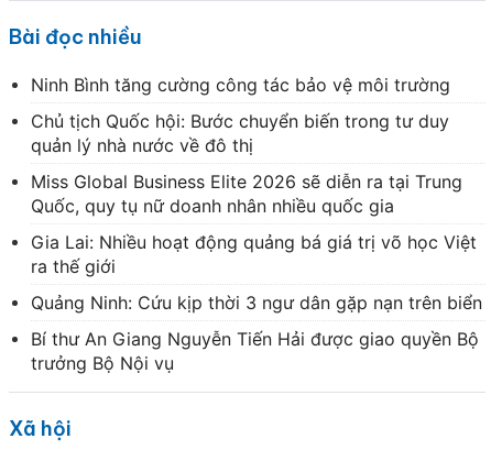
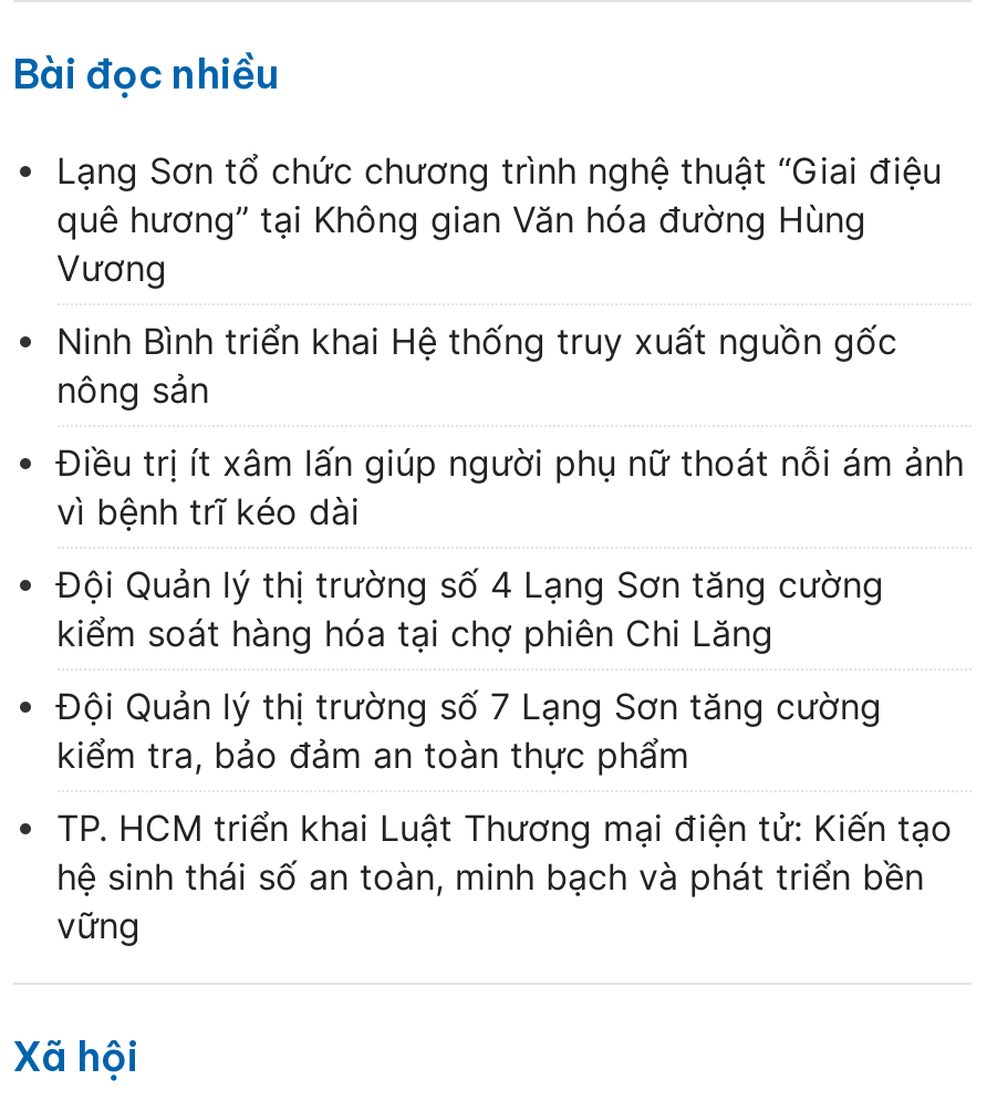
[30,73,450,95] Ninh Bình tăng cường công tác bảo vệ môi trường -> [56,148,942,289] Lạng Sơn tổ chức chương trình nghệ thuật “Giai điệu | quê hương” tại Không gian Văn hóa đường Hùng | Vương
[30,110,449,156] Chủ tịch Quốc hội: Bước chuyển biến trong tư duy | quản lý nhà nước về đô thị -> [56,318,897,411] Ninh Bình triển khai Hệ thống truy xuất nguồn gốc | nông sản
[30,170,462,216] Miss Global Business Elite 2026 sẽ diễn ra tại Trung | Quốc, quy tụ nữ doanh nhân nhiều quốc gia -> [56,440,964,533] Điều trị ít xâm lấn giúp người phụ nữ thoát nỗi ám ảnh | vì bệnh trĩ kéo dài
[30,231,476,277] Gia Lai: Nhiều hoạt động quảng bá giá trị võ học Việt | ra thế giới -> [56,561,884,654] Đội Quản lý thị trường số 4 Lạng Sơn tăng cường | kiểm soát hàng hóa tại chợ phiên Chi Lăng
[30,291,482,313] Quảng Ninh: Cứu kịp thời 3 ngư dân gặp nạn trên biển -> [56,683,882,776] Đội Quản lý thị trường số 7 Lạng Sơn tăng cường | kiểm tra, bảo đảm an toàn thực phẩm
[30,328,478,374] Bí thư An Giang Nguyễn Tiến Hải được giao quyền Bộ | trưởng Bộ Nội vụ -> [56,805,953,947] TP. HCM triển khai Luật Thương mại điện tử: Kiến tạo | hệ sinh thái số an toàn, minh bạch và phát triển bền | vững

